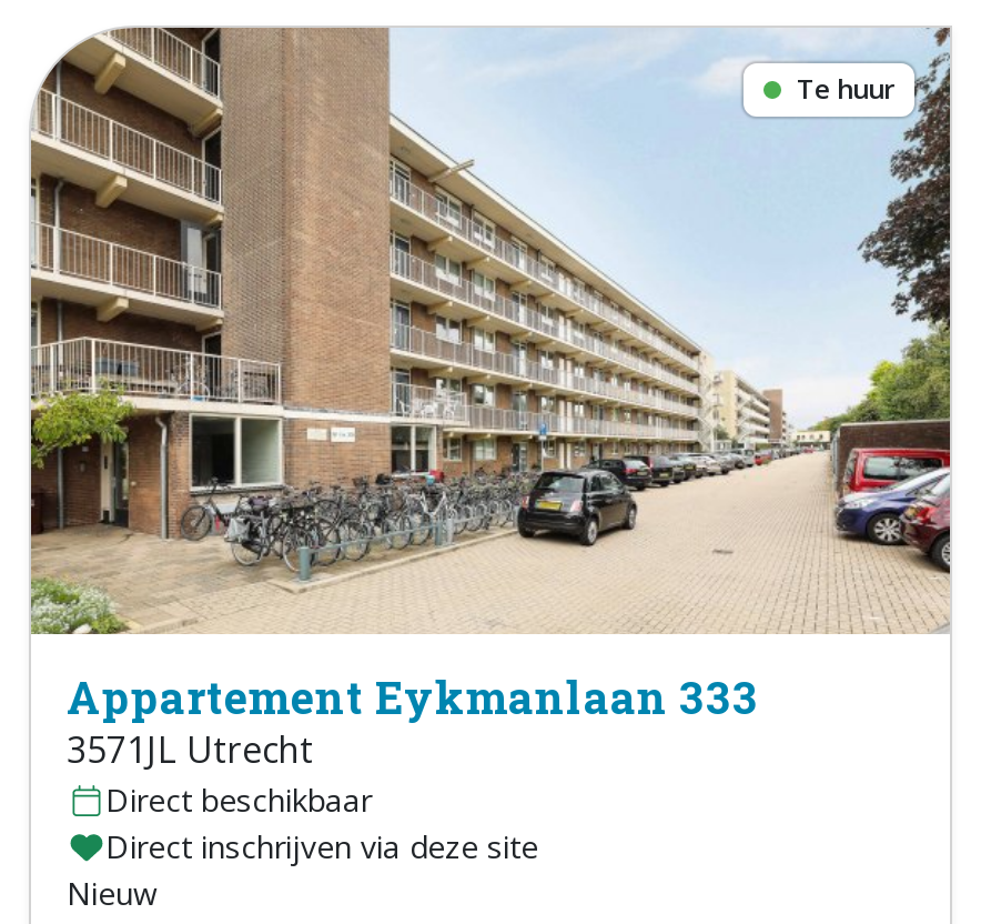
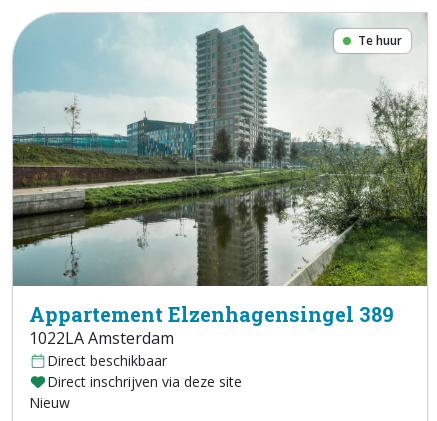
[29,27,952,774] [image] | Appartement Eykmanlaan 333 | 3571JL Utrecht -> [12,13,428,349] [image] | Appartement Elzenhagensingel 389 | 1022LA Amsterdam

